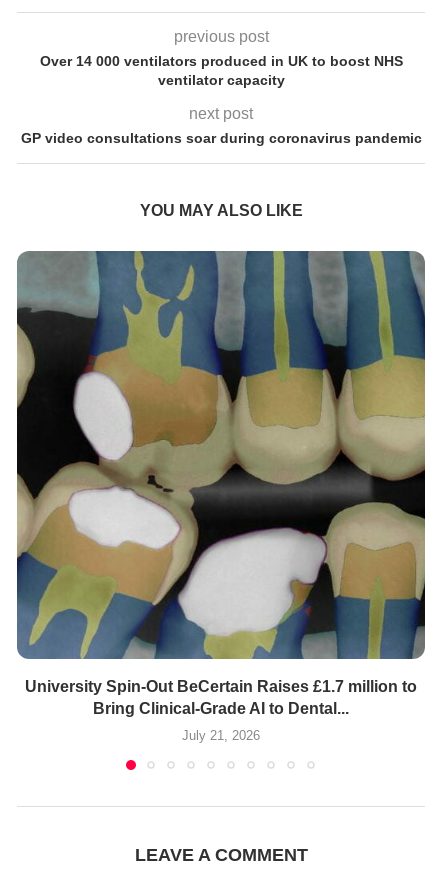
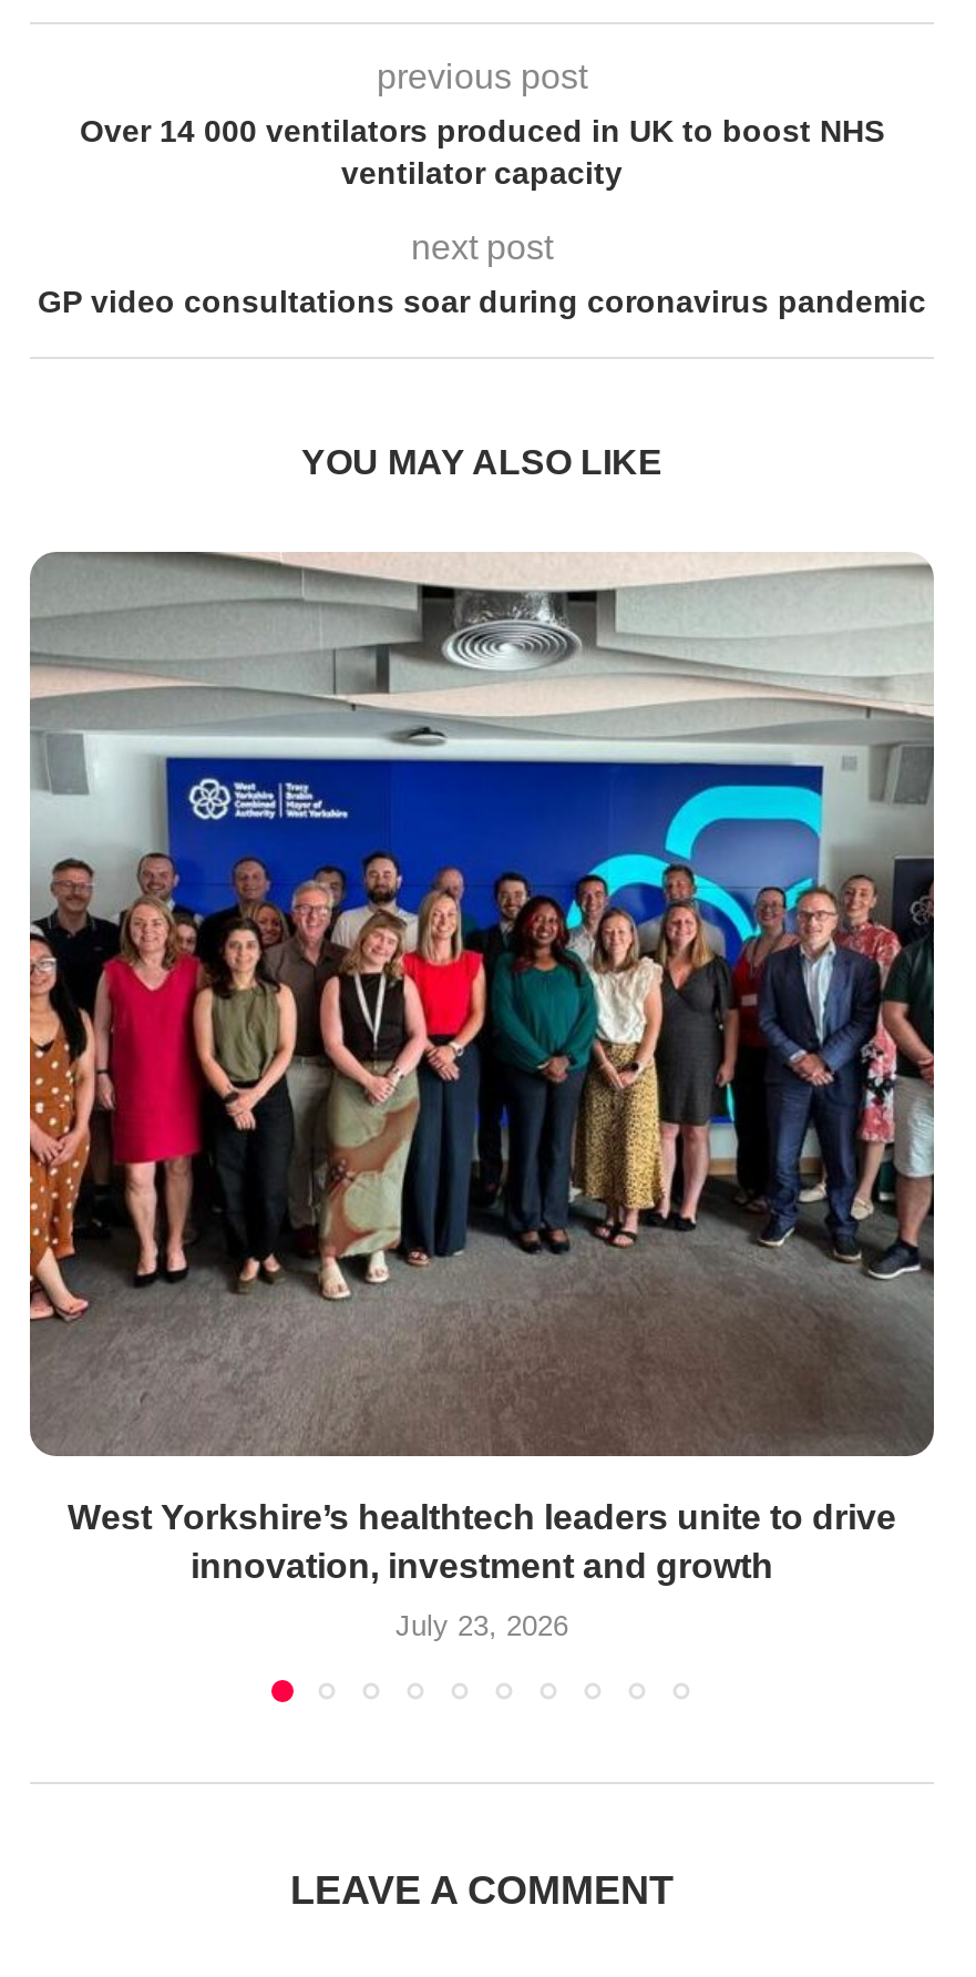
[16,250,426,717] [image] | University Spin-Out BeCertain Raises £1.7 million to | Bring Clinical-Grade AI to Dental... -> [28,552,936,1585] [image] | West Yorkshire’s healthtech leaders unite to drive | innovation, investment and growth
[182,728,260,743] July 21, 2026 -> [395,1610,568,1643] July 23, 2026

